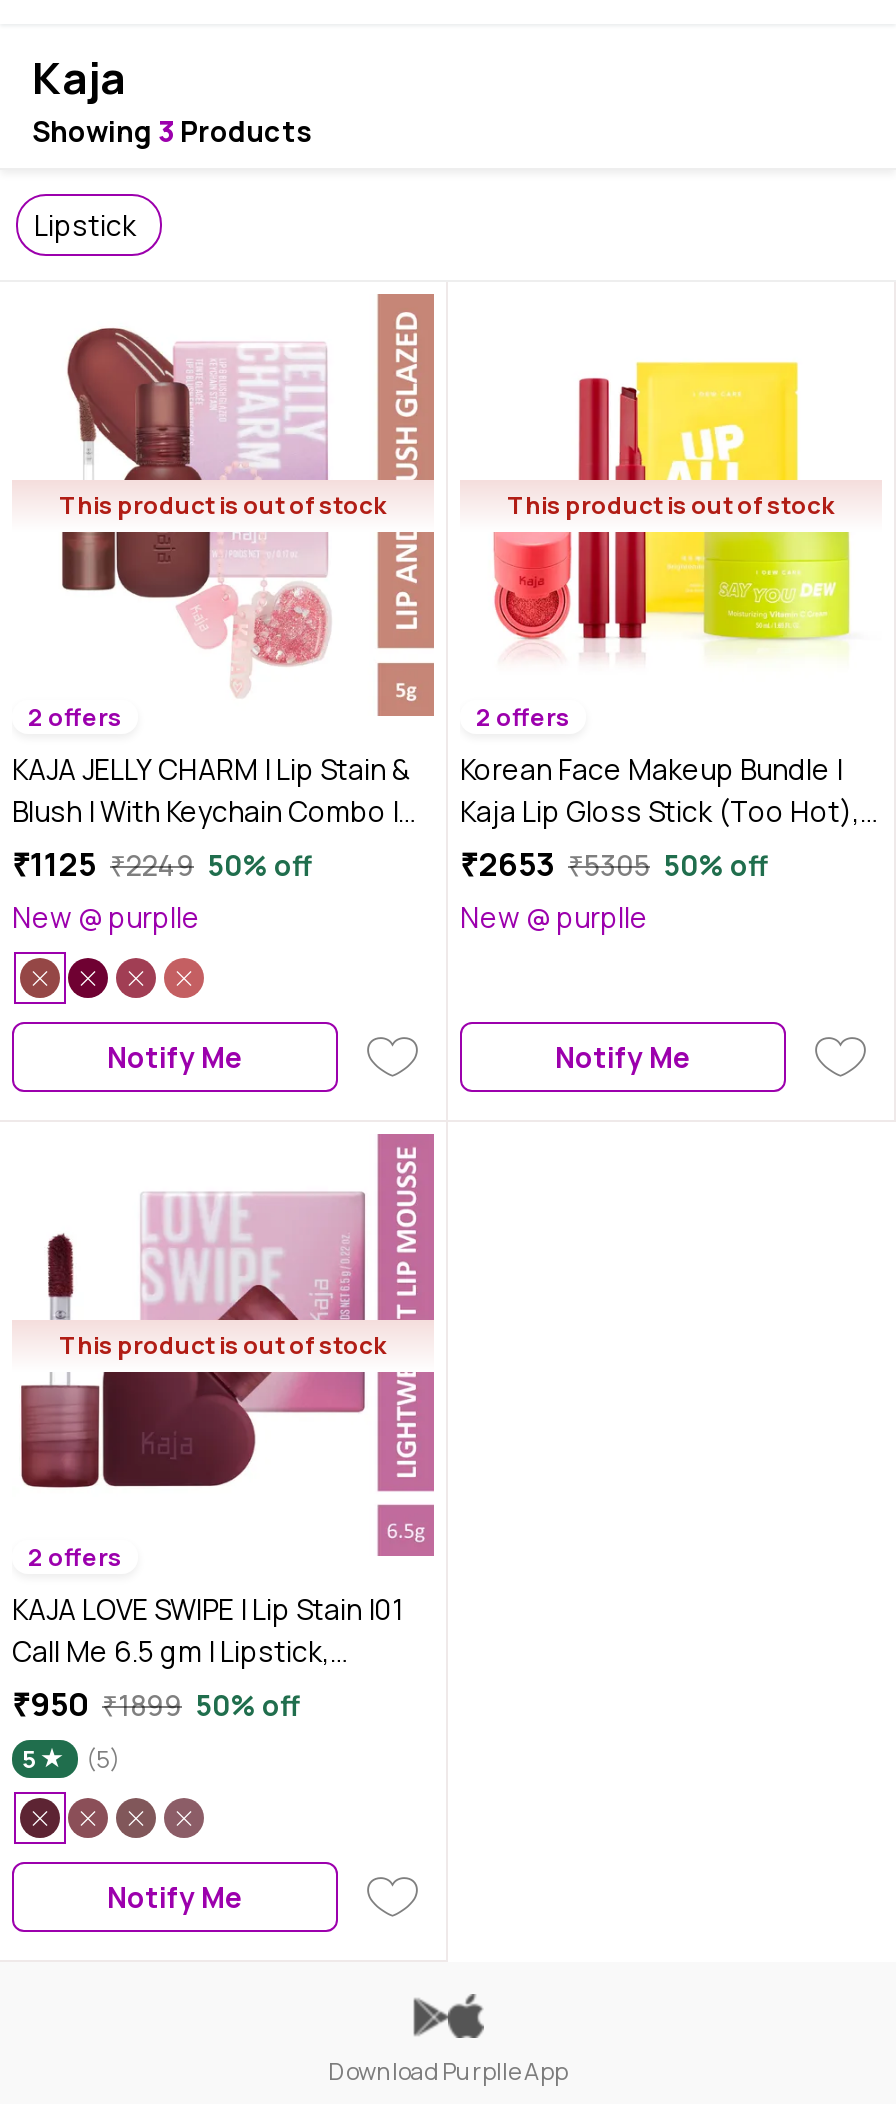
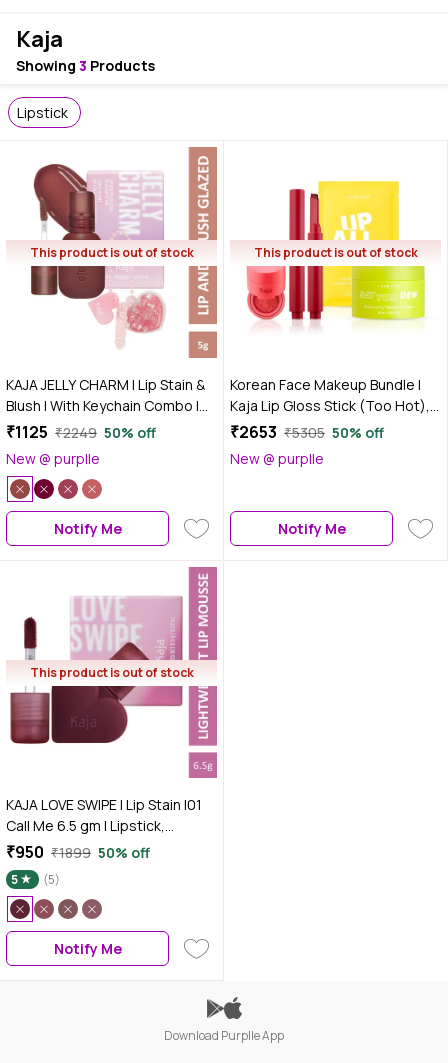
[28,700,122,734] 2 offers -> none
[476,700,570,734] 2 offers -> none
[28,1540,122,1574] 2 offers -> none

